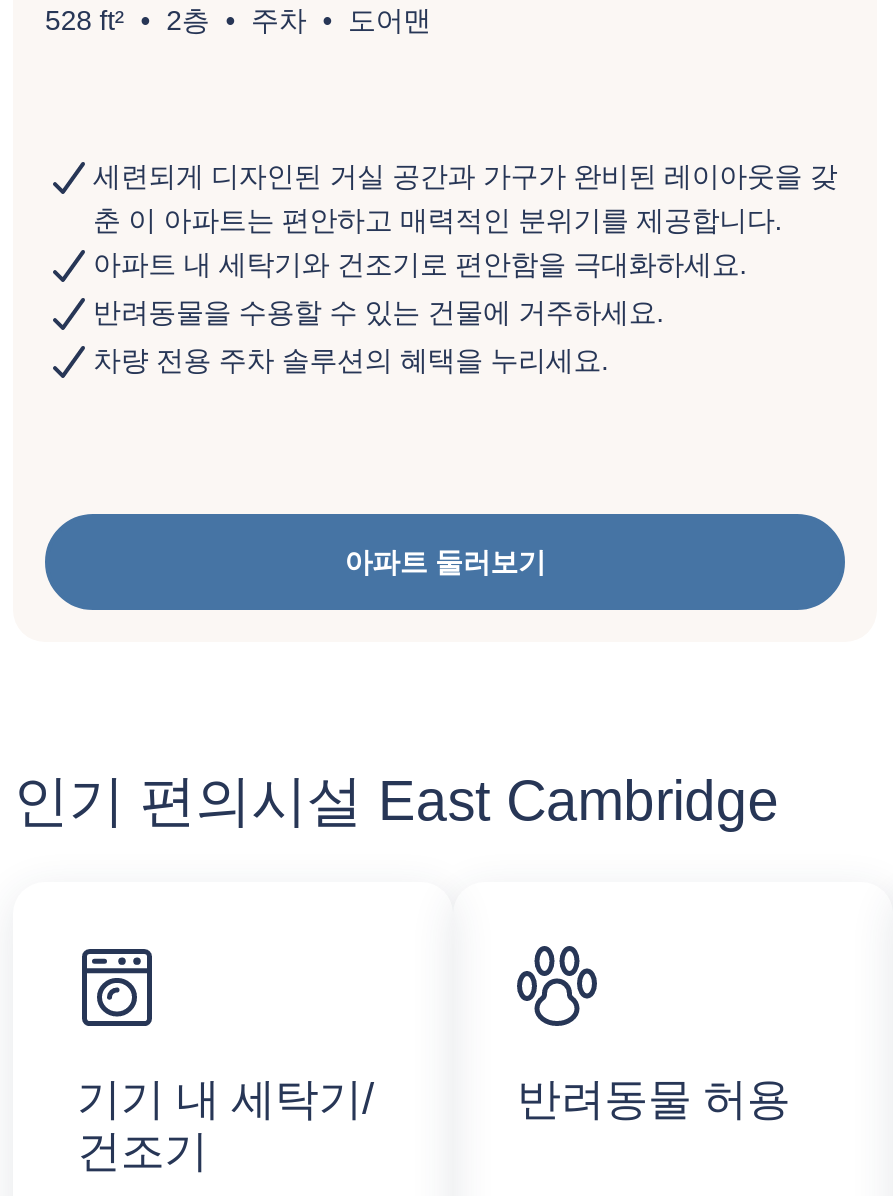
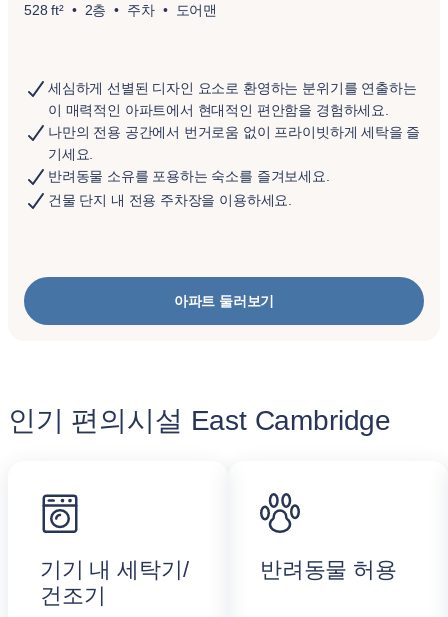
[93,160,837,376] 세련되게 디자인된 거실 공간과 가구가 완비된 레이아웃을 갖 | 춘 이 아파트는 편안하고 매력적인 분위기를 제공합니다. | 아파트 내 세탁기와 건조기로 편안함을 극대화하세요. | 반려동물을 수용할 수 있는 건물에 거주하세요. | 차량 전용 주차 솔루션의 혜택을 누리세요. -> [48,80,420,208] 세심하게 선별된 디자인 요소로 환영하는 분위기를 연출하는 | 이 매력적인 아파트에서 현대적인 편안함을 경험하세요. | 나만의 전용 공간에서 번거로움 없이 프라이빗하게 세탁을 즐 | 기세요. | 반려동물 소유를 포용하는 숙소를 즐겨보세요. | 건물 단지 내 전용 주차장을 이용하세요.

